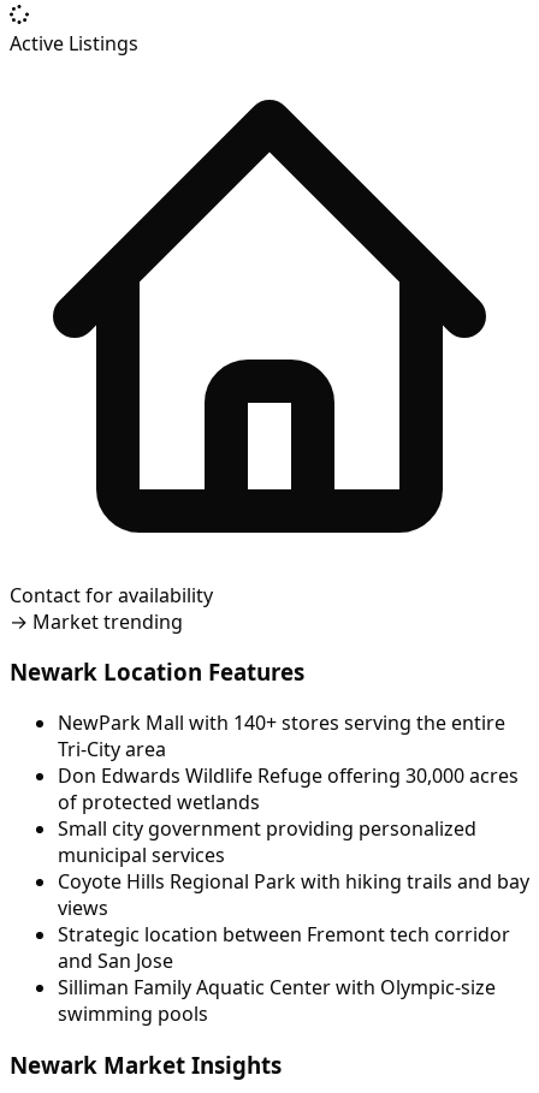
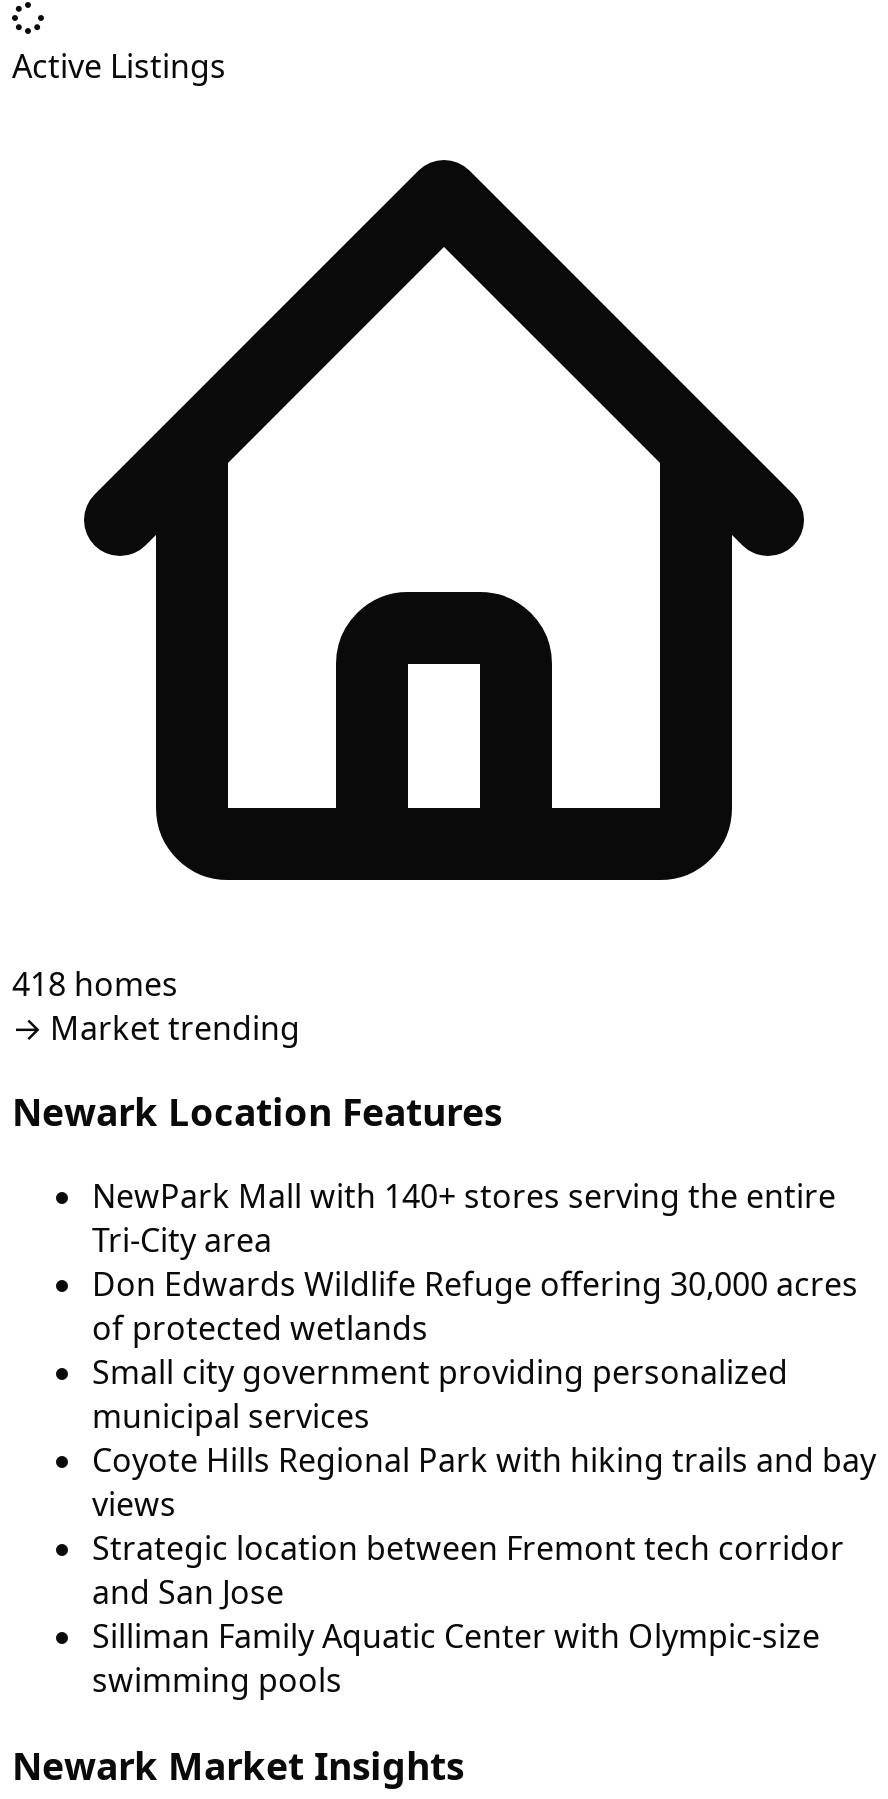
[10,581,213,608] Contact for availability -> [12,961,178,1005] 418 homes

